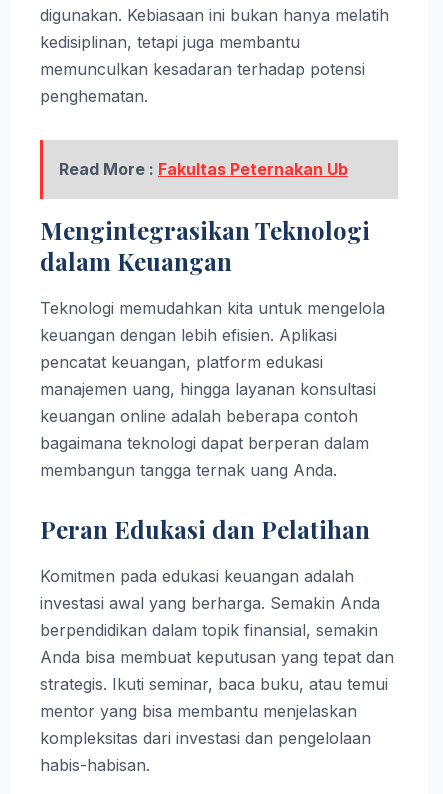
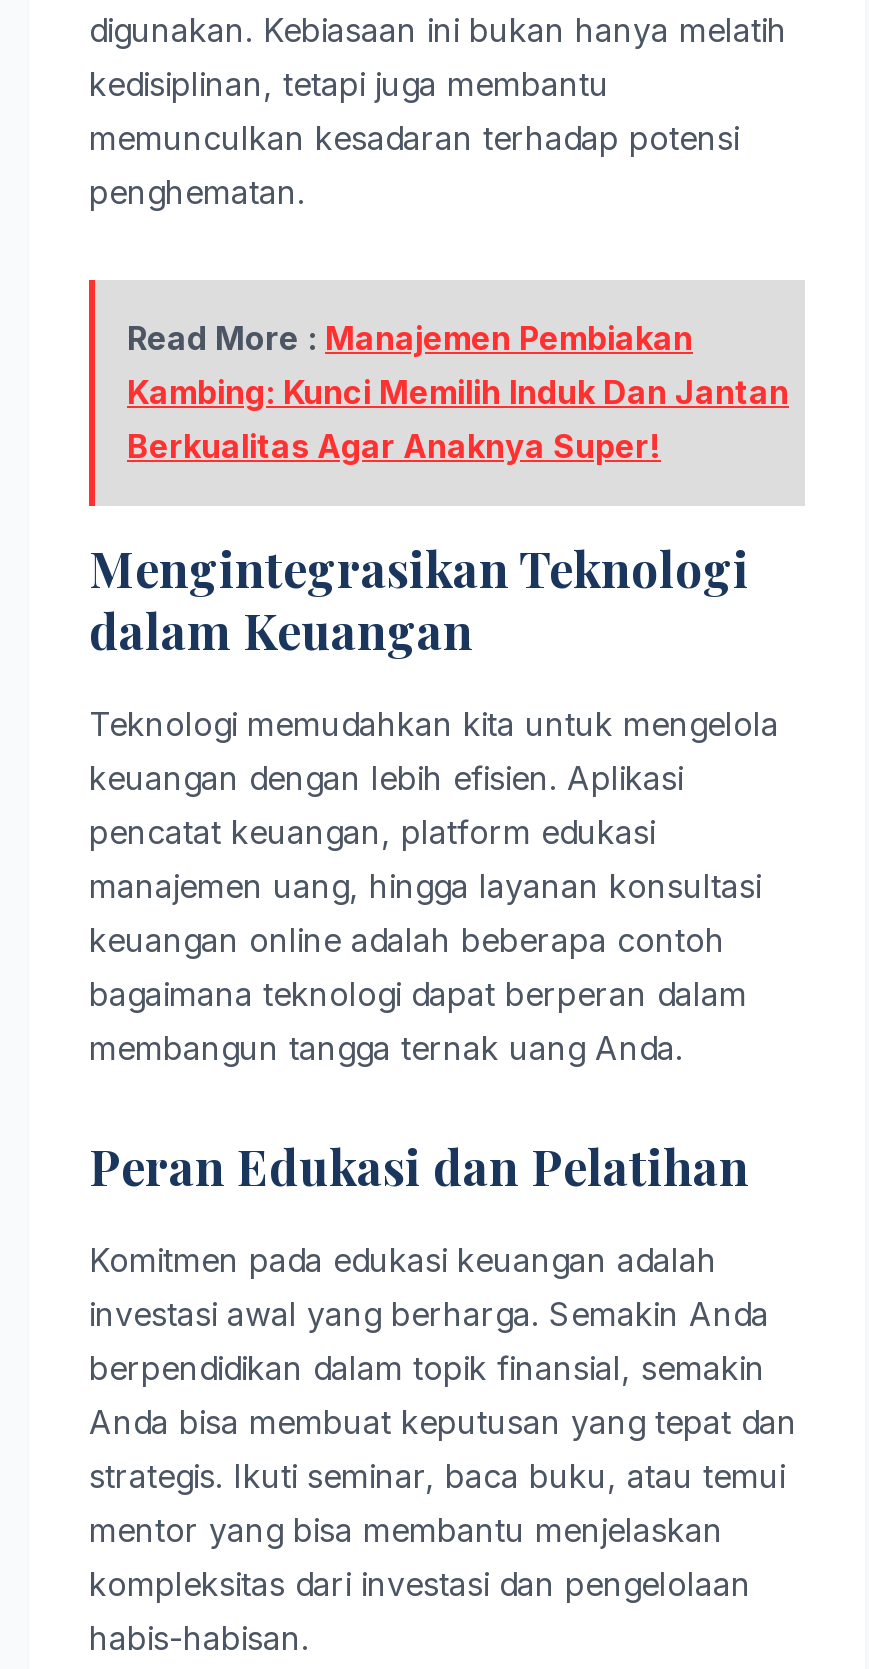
[59,159,348,179] Read More : Fakultas Peternakan Ub -> [127,318,789,466] Read More : Manajemen Pembiakan | Kambing: Kunci Memilih Induk Dan Jantan | Berkualitas Agar Anaknya Super!

